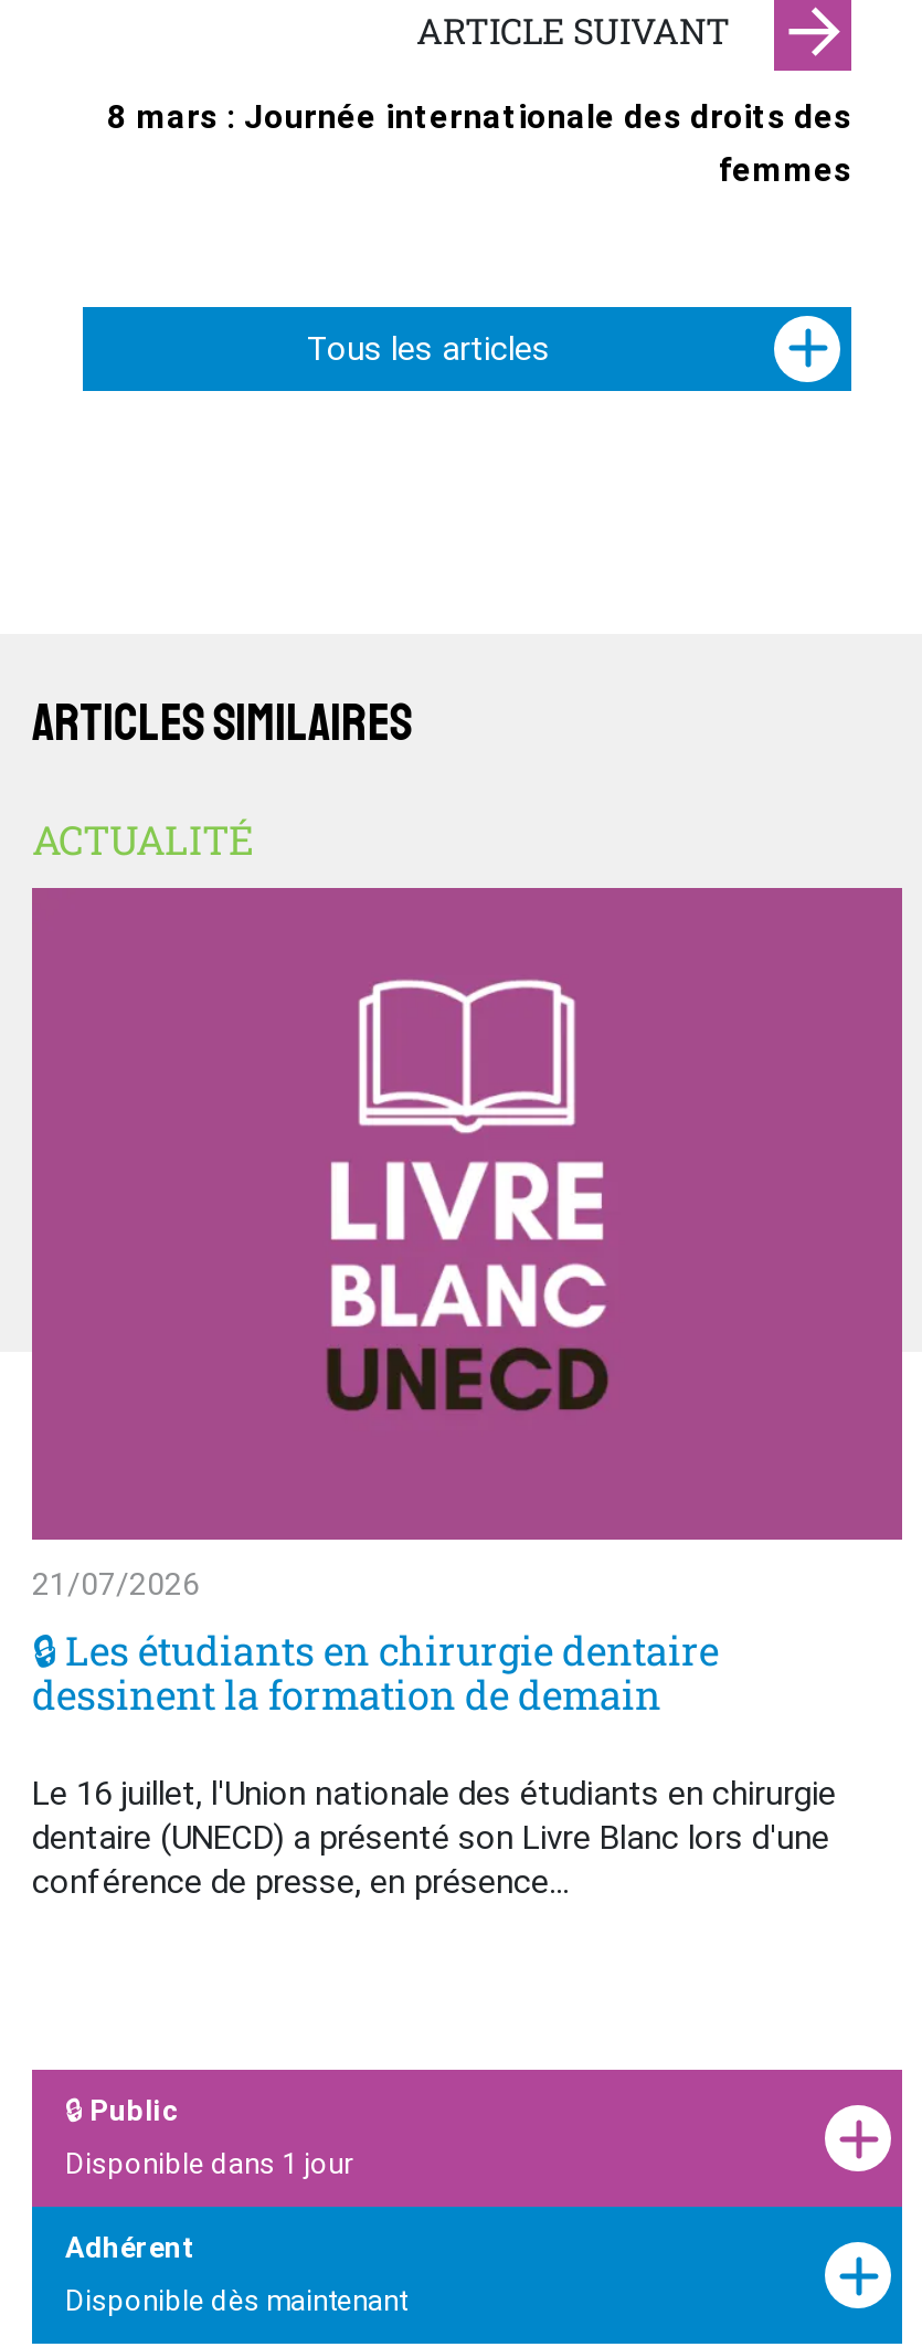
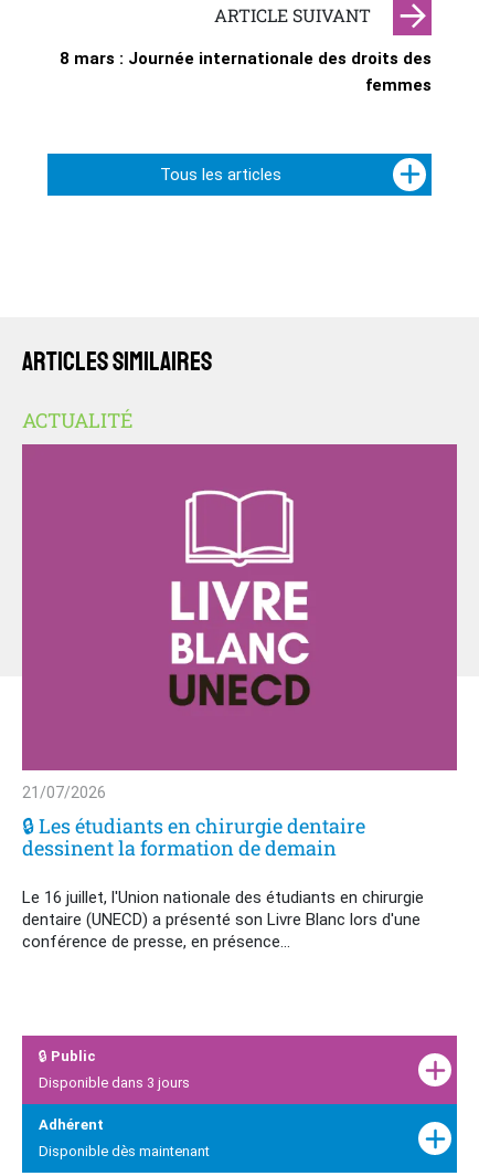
[65,2148,352,2181] Disponible dans 1 jour -> [39,1075,190,1091] Disponible dans 3 jours

